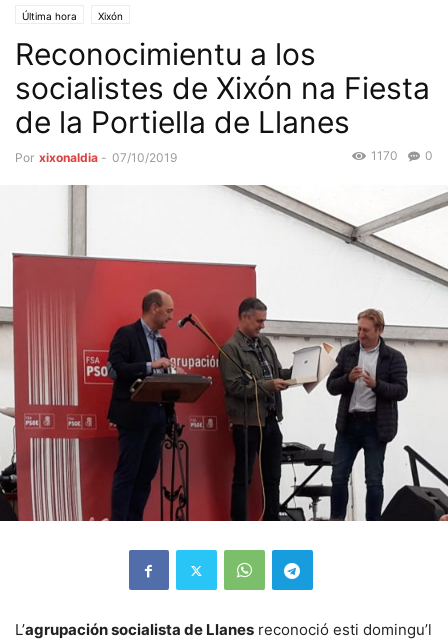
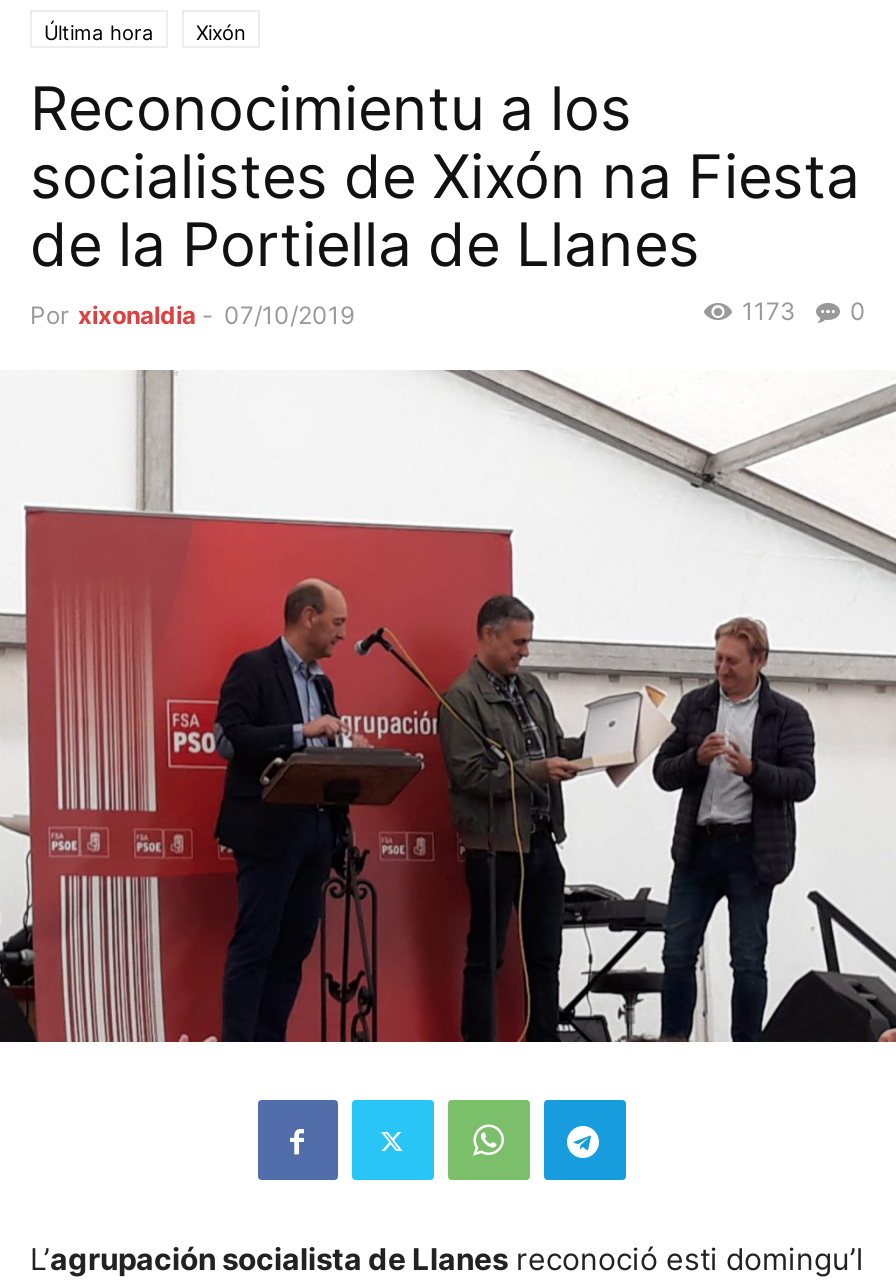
[371,148,433,163] 1170 0 -> [742,296,866,326] 1173 0

